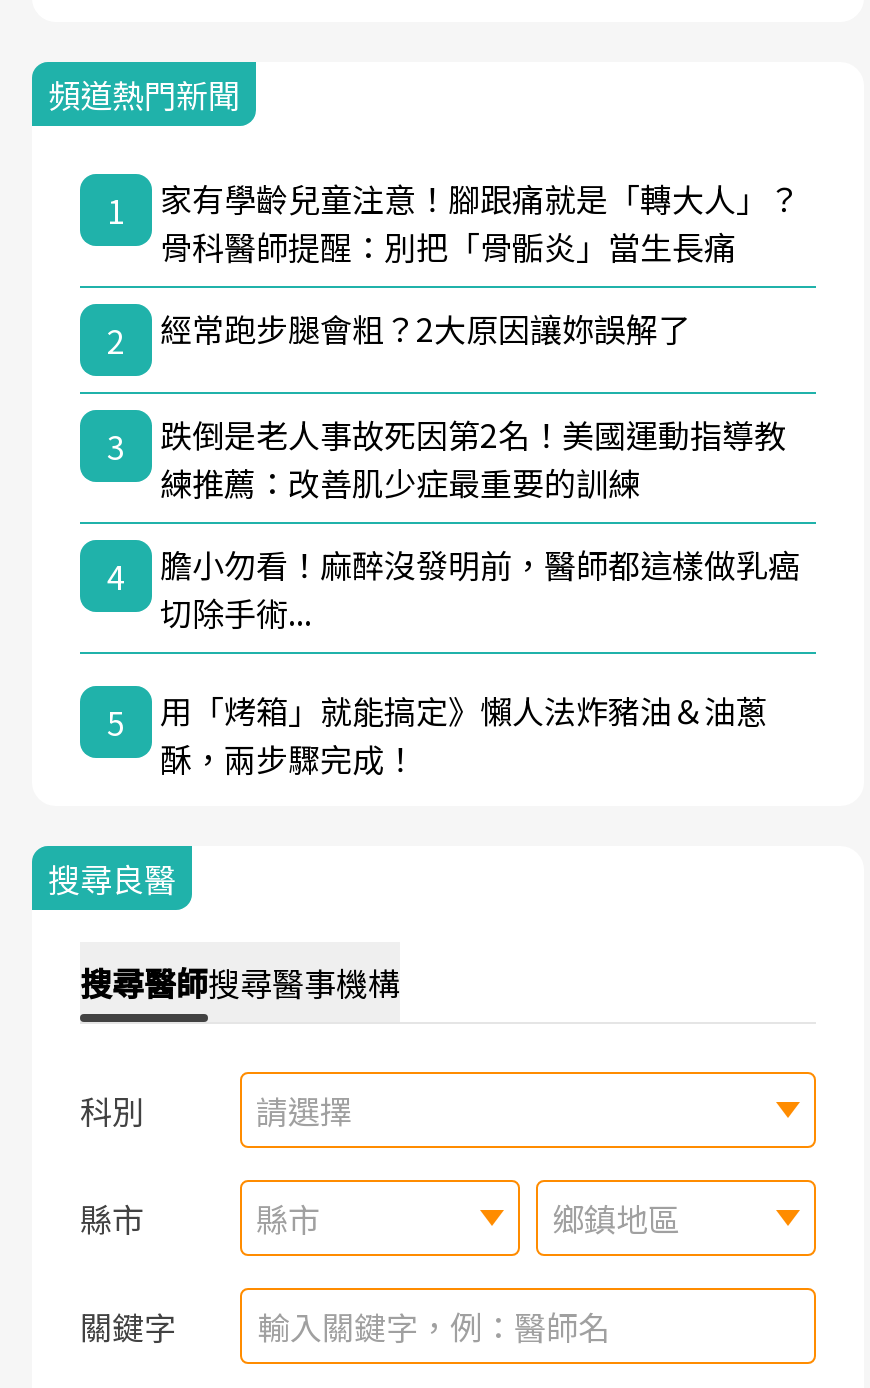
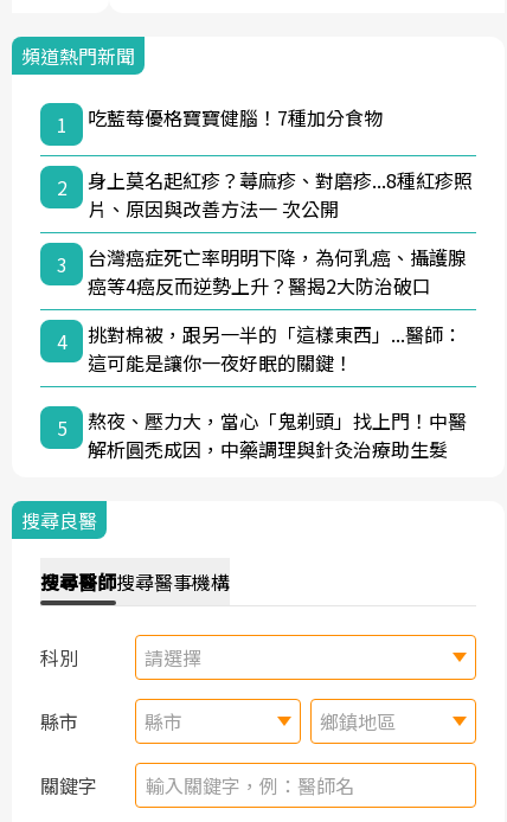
[160,173,800,269] 家有學齡兒童注意！腳跟痛就是「轉大人」？ | 骨科醫師提醒：別把「骨骺炎」當生長痛 -> [88,103,383,131] 吃藍莓優格寶寶健腦！7種加分食物
[160,303,690,351] 經常跑步腿會粗？2大原因讓妳誤解了 -> [88,165,473,222] 身上莫名起紅疹？蕁麻疹、對磨疹...8種紅疹照 | 片、原因與改善方法一 次公開
[160,409,786,505] 跌倒是老人事故死因第2名！美國運動指導教 | 練推薦：改善肌少症最重要的訓練 -> [88,242,467,299] 台灣癌症死亡率明明下降，為何乳癌、攝護腺 | 癌等4癌反而逆勢上升？醫揭2大防治破口
[160,539,800,635] 膽小勿看！麻醉沒發明前，醫師都這樣做乳癌 | 切除手術... -> [88,319,462,376] 挑對棉被，跟另一半的「這樣東西」...醫師： | 這可能是讓你一夜好眠的關鍵！
[160,685,768,781] 用「烤箱」就能搞定》懶人法炸豬油＆油蔥 | 酥，兩步驟完成！ -> [88,406,467,463] 熬夜、壓力大，當心「鬼剃頭」找上門！中醫 | 解析圓禿成因，中藥調理與針灸治療助生髮

